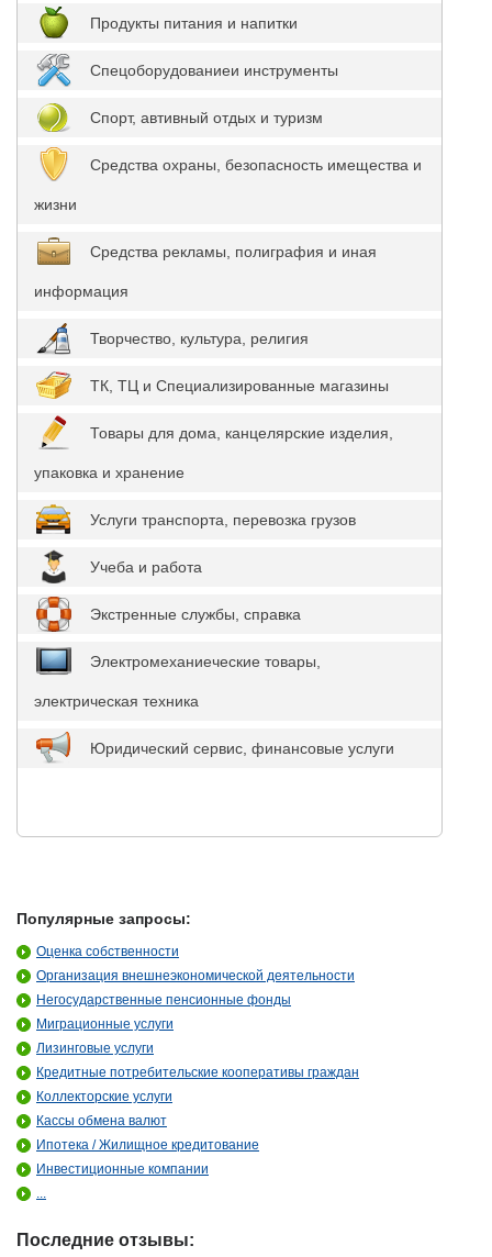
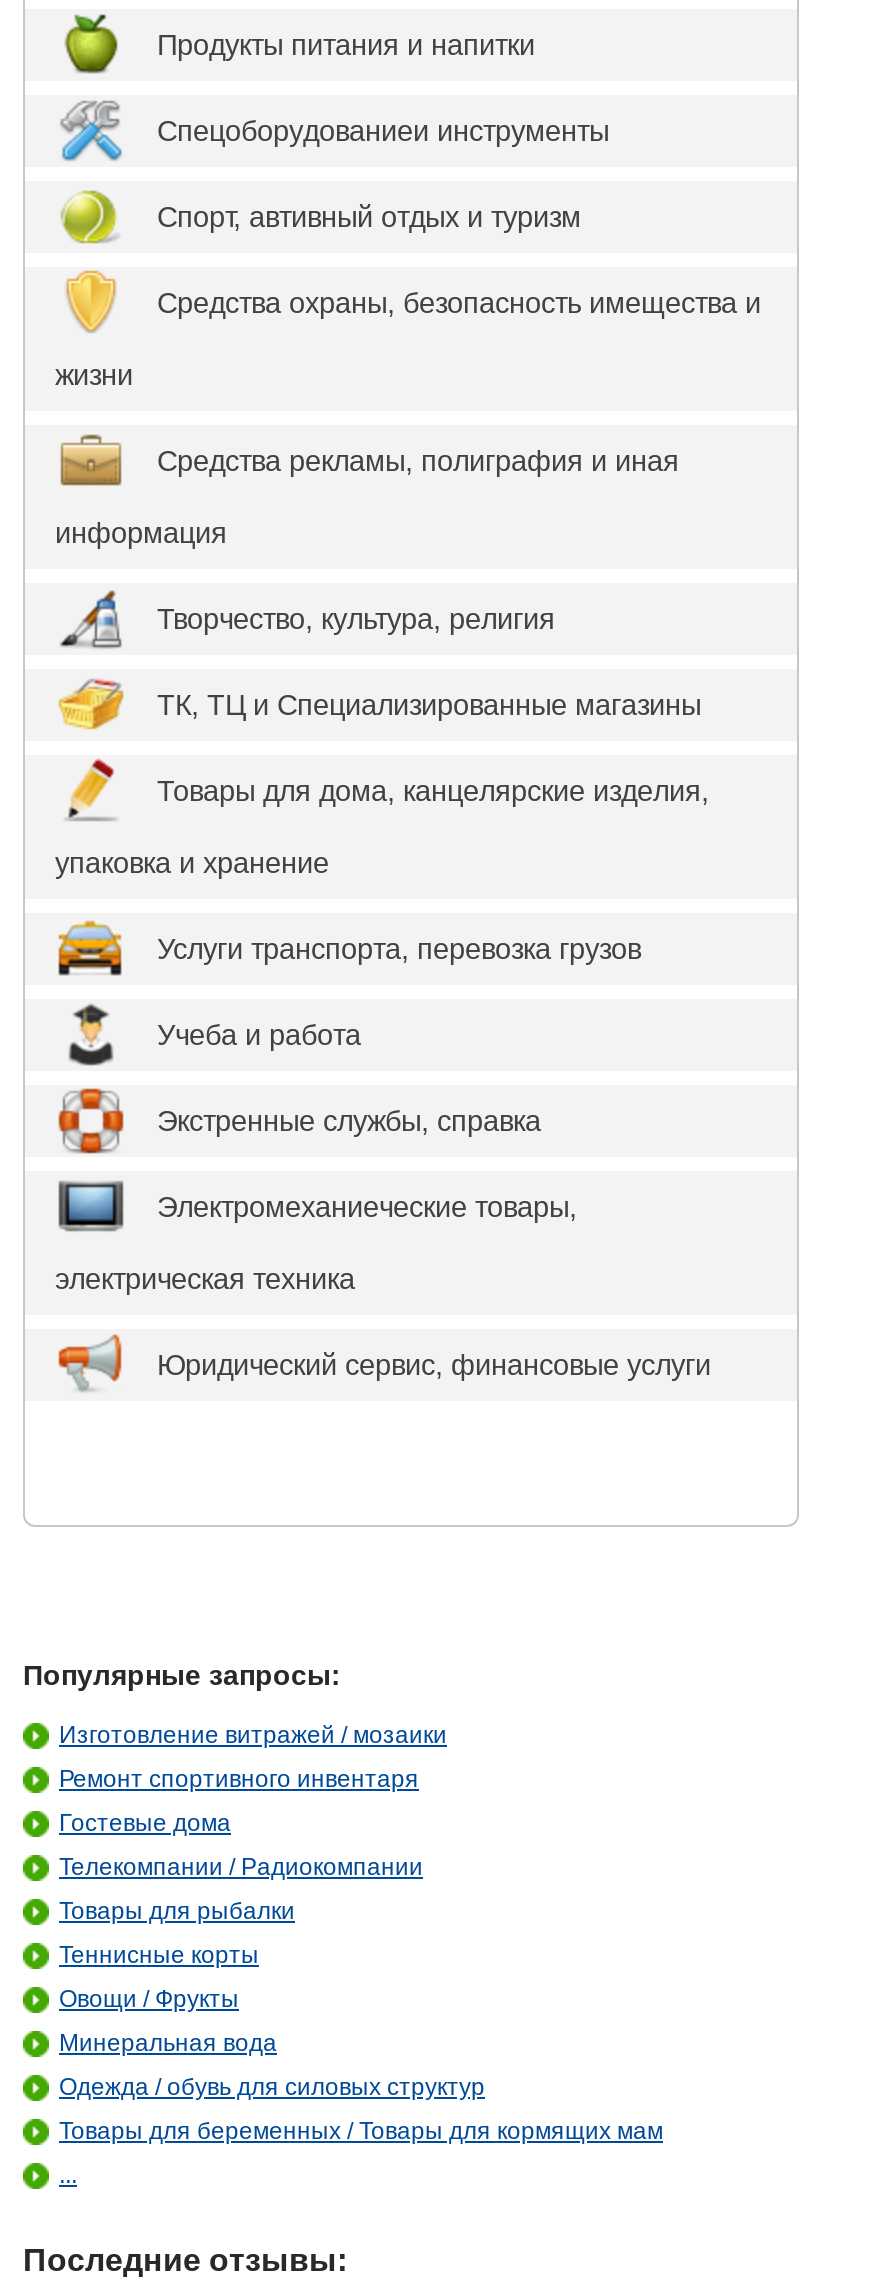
[36,944,179,959] Оценка собственности -> [59,1721,447,1749] Изготовление витражей / мозаики
[36,968,355,983] Организация внешнеэкономической деятельности -> [59,1765,419,1793] Ремонт спортивного инвентаря
[36,992,291,1008] Негосударственные пенсионные фонды -> [59,1809,231,1837] Гостевые дома
[36,1016,174,1032] Миграционные услуги -> [59,1853,423,1881] Телекомпании / Радиокомпании
[36,1041,154,1056] Лизинговые услуги -> [59,1897,295,1925] Товары для рыбалки
[36,1065,359,1080] Кредитные потребительские кооперативы граждан -> [59,1941,259,1969] Теннисные корты
[36,1089,172,1104] Коллекторские услуги -> [59,1985,239,2013] Овощи / Фрукты
[36,1113,167,1128] Кассы обмена валют -> [59,2029,277,2057] Минеральная вода
[36,1137,259,1153] Ипотека / Жилищное кредитование -> [59,2073,485,2101] Одежда / обувь для силовых структур
[36,1161,209,1177] Инвестиционные компании -> [59,2117,663,2145] Товары для беременных / Товары для кормящих мам

